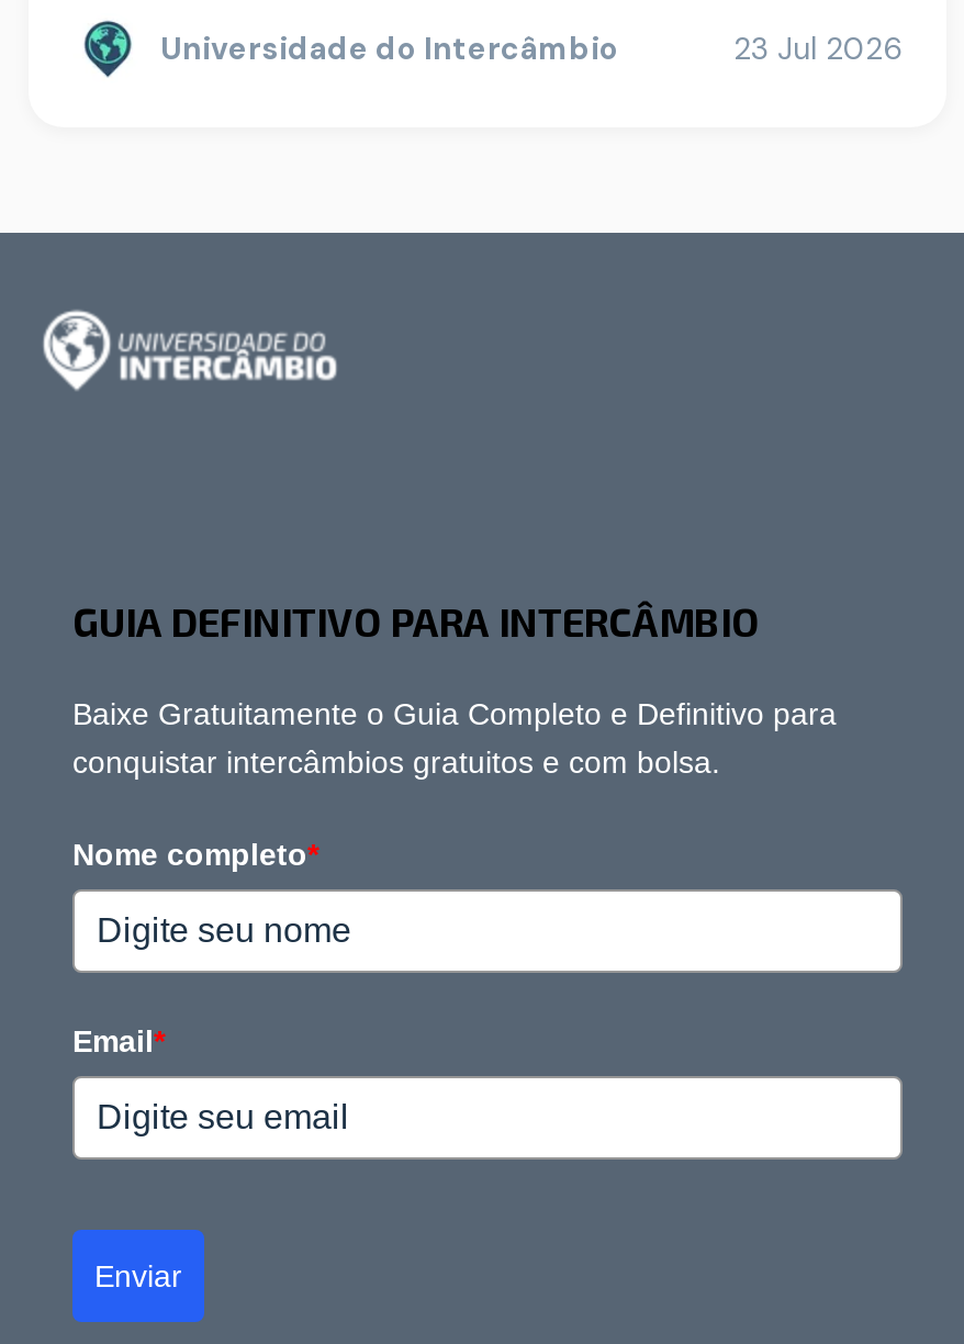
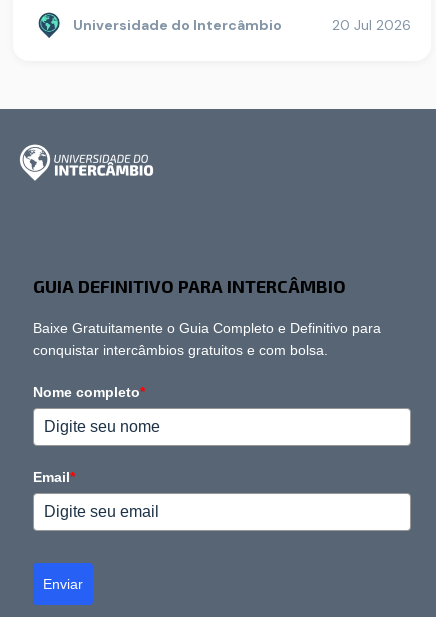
[733,28,903,68] 23 Jul 2026 -> [332,16,411,34] 20 Jul 2026

